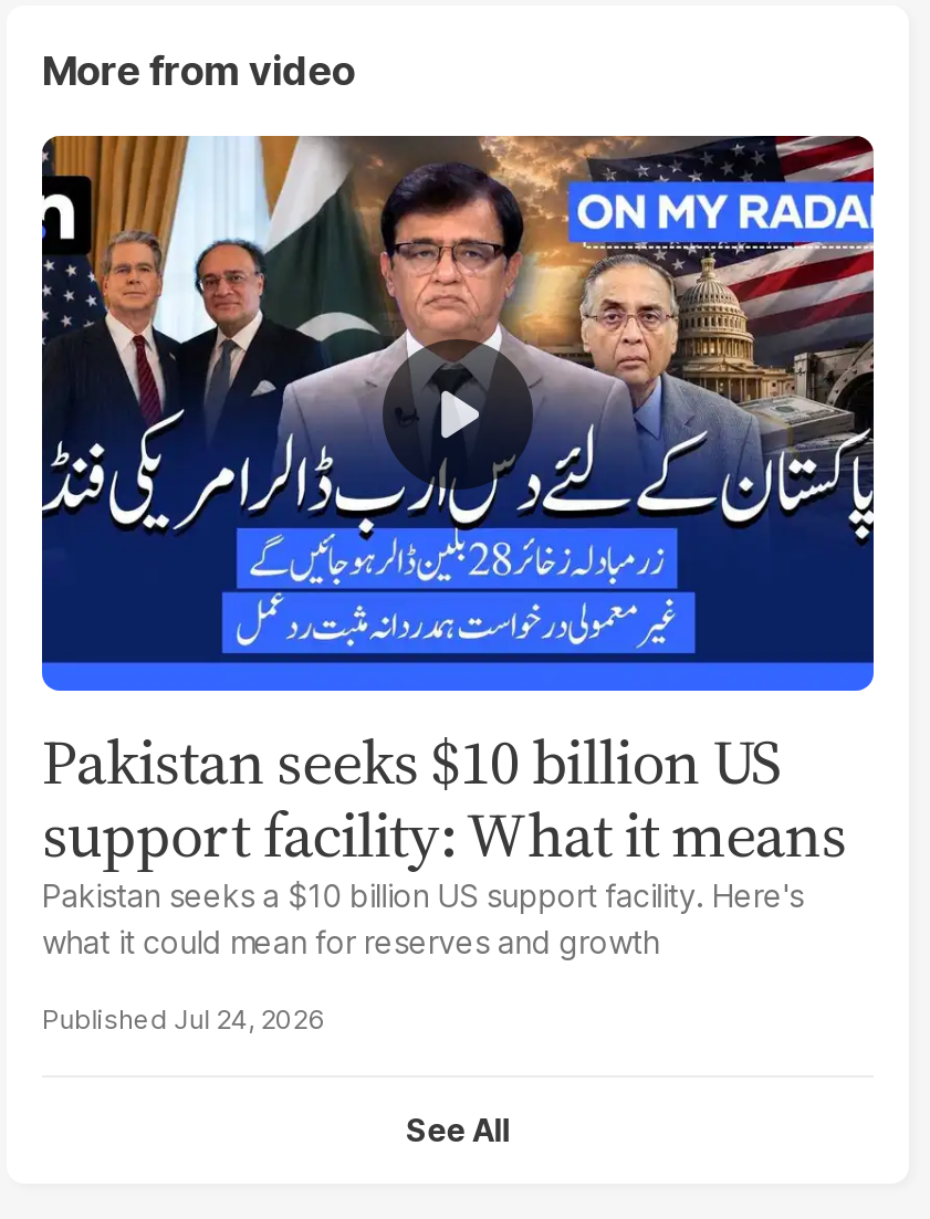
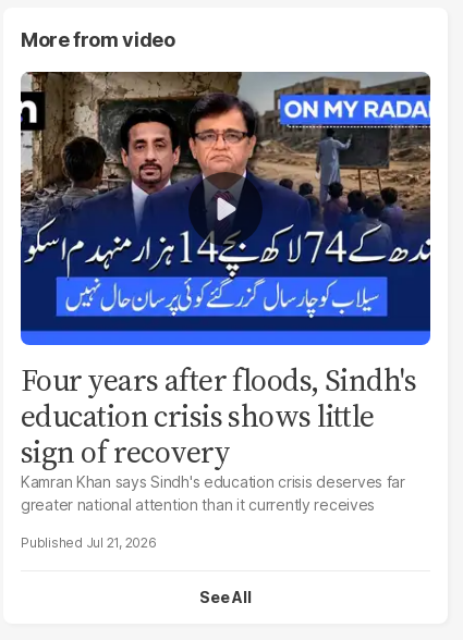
[42,134,874,629] [image] -> [21,71,430,327] [image]
[42,719,846,960] Pakistan seeks $10 billion US | support facility: What it means | Pakistan seeks a $10 billion US support facility. Here's | what it could mean for reserves and growth -> [21,360,416,514] Four years after floods, Sindh's | education crisis shows little | sign of recovery | Kamran Khan says Sindh's education crisis deserves far | greater national attention than it currently receives
[174,1002,324,1035] Jul 24, 2026 -> [86,535,157,551] Jul 21, 2026

